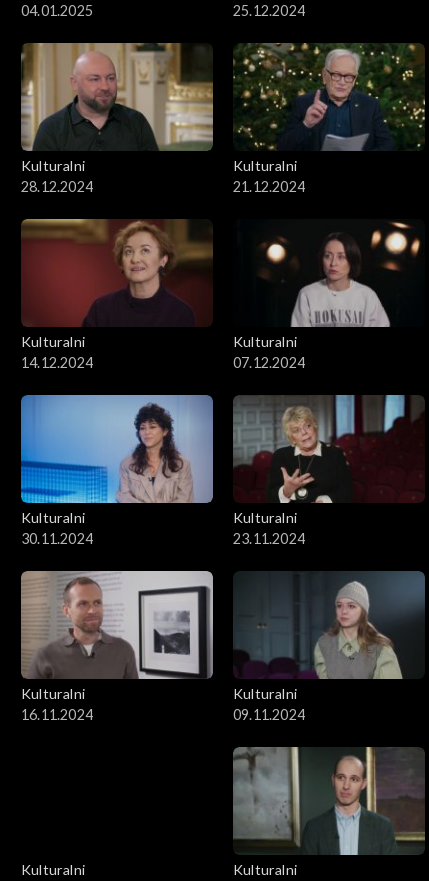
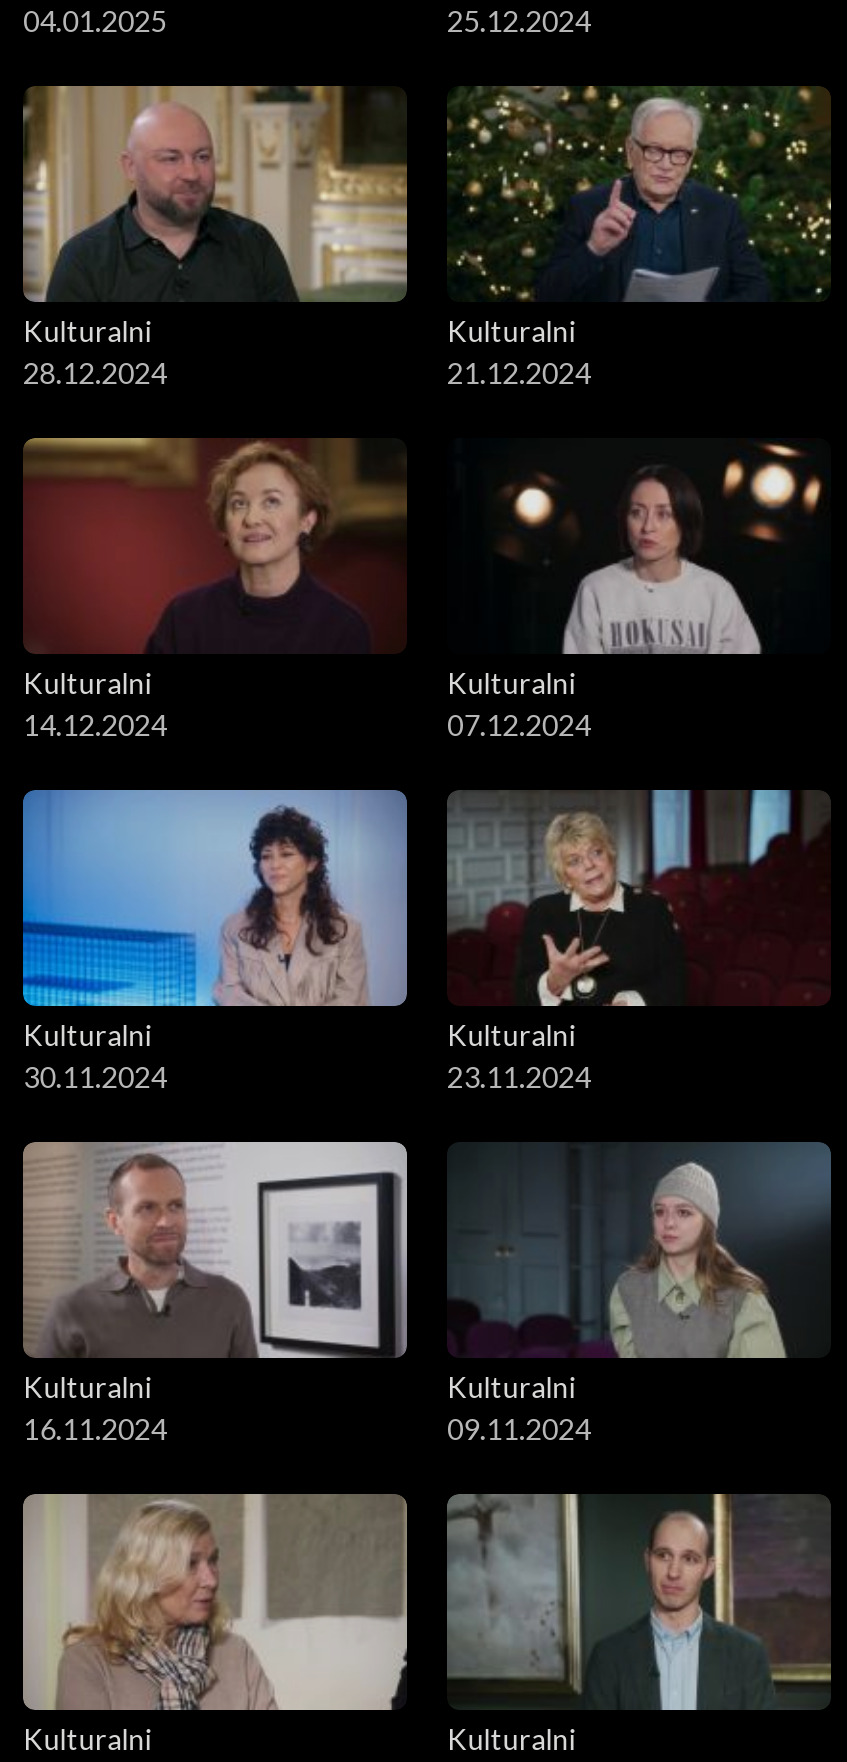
none -> [21,1492,409,1712] [image]

